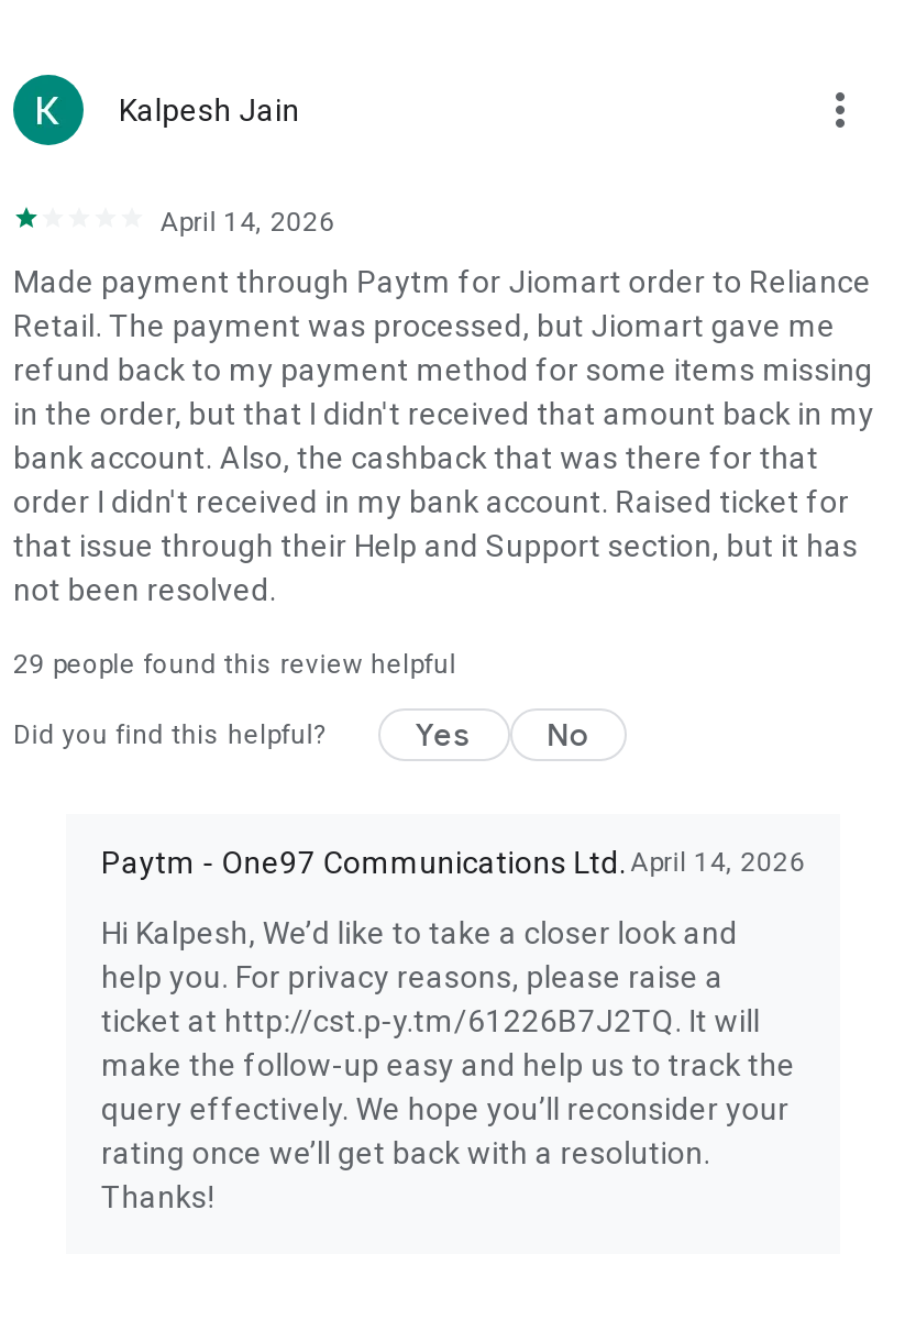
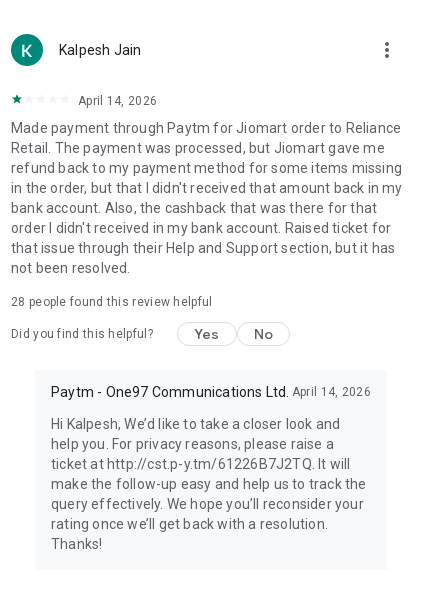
[13,649,456,680] 29 people found this review helpful -> [11,295,212,309] 28 people found this review helpful

